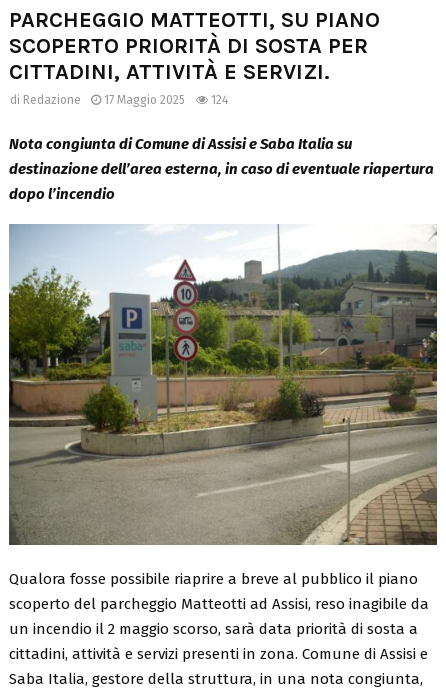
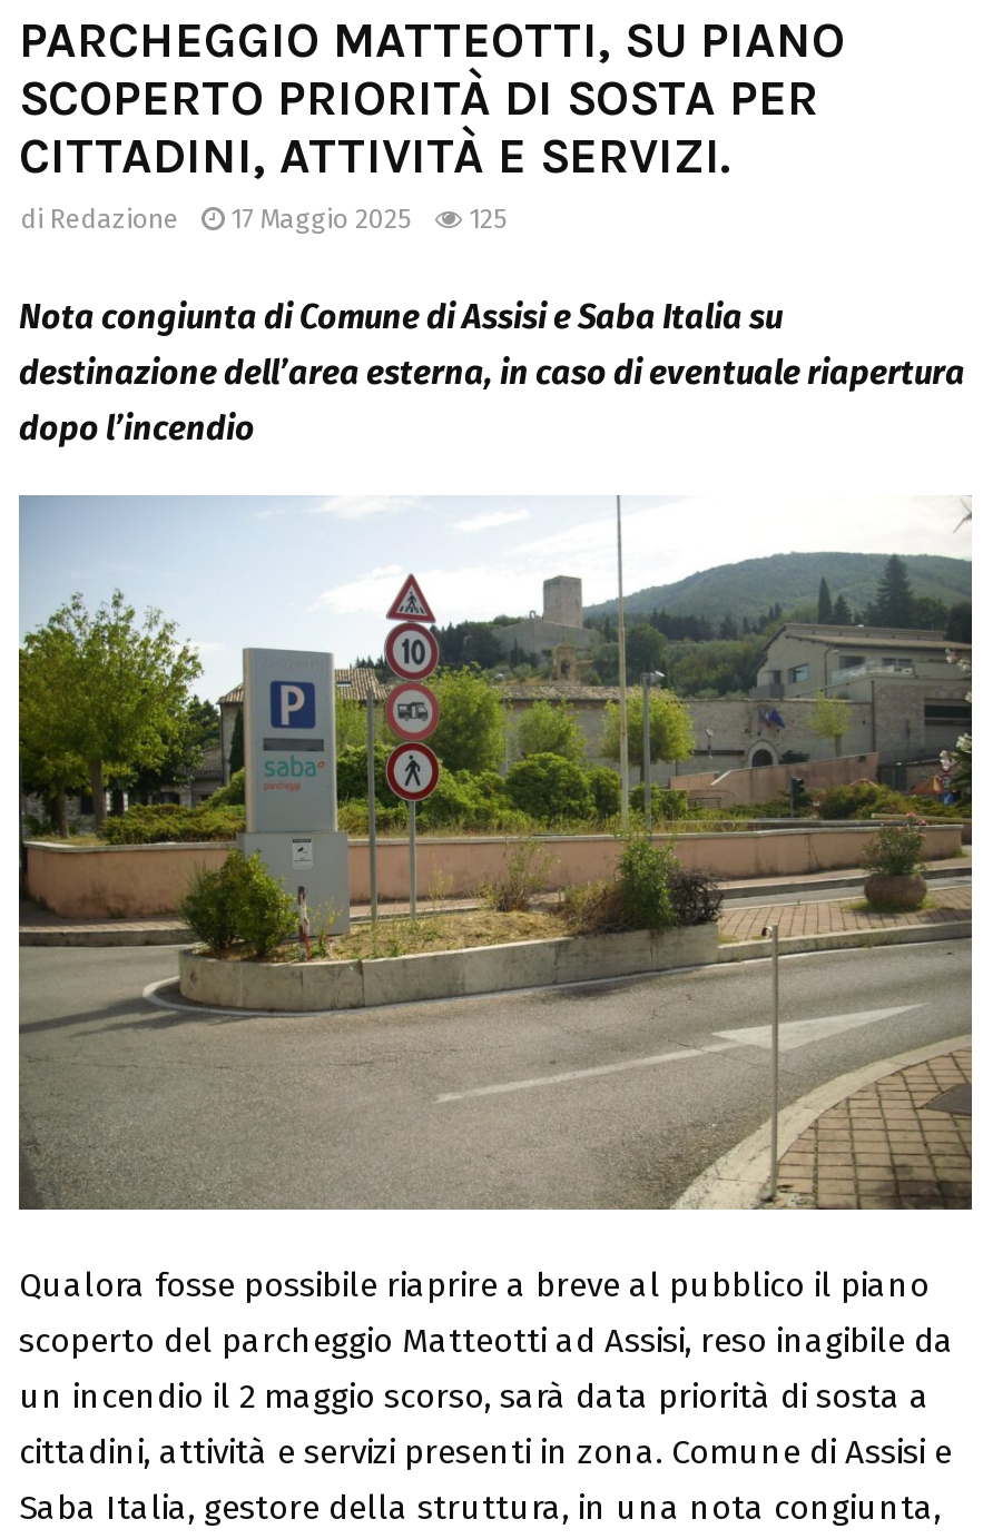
[10,93,228,107] di Redazione 17 Maggio 2025 124 -> [21,204,507,235] di Redazione 17 Maggio 2025 125

